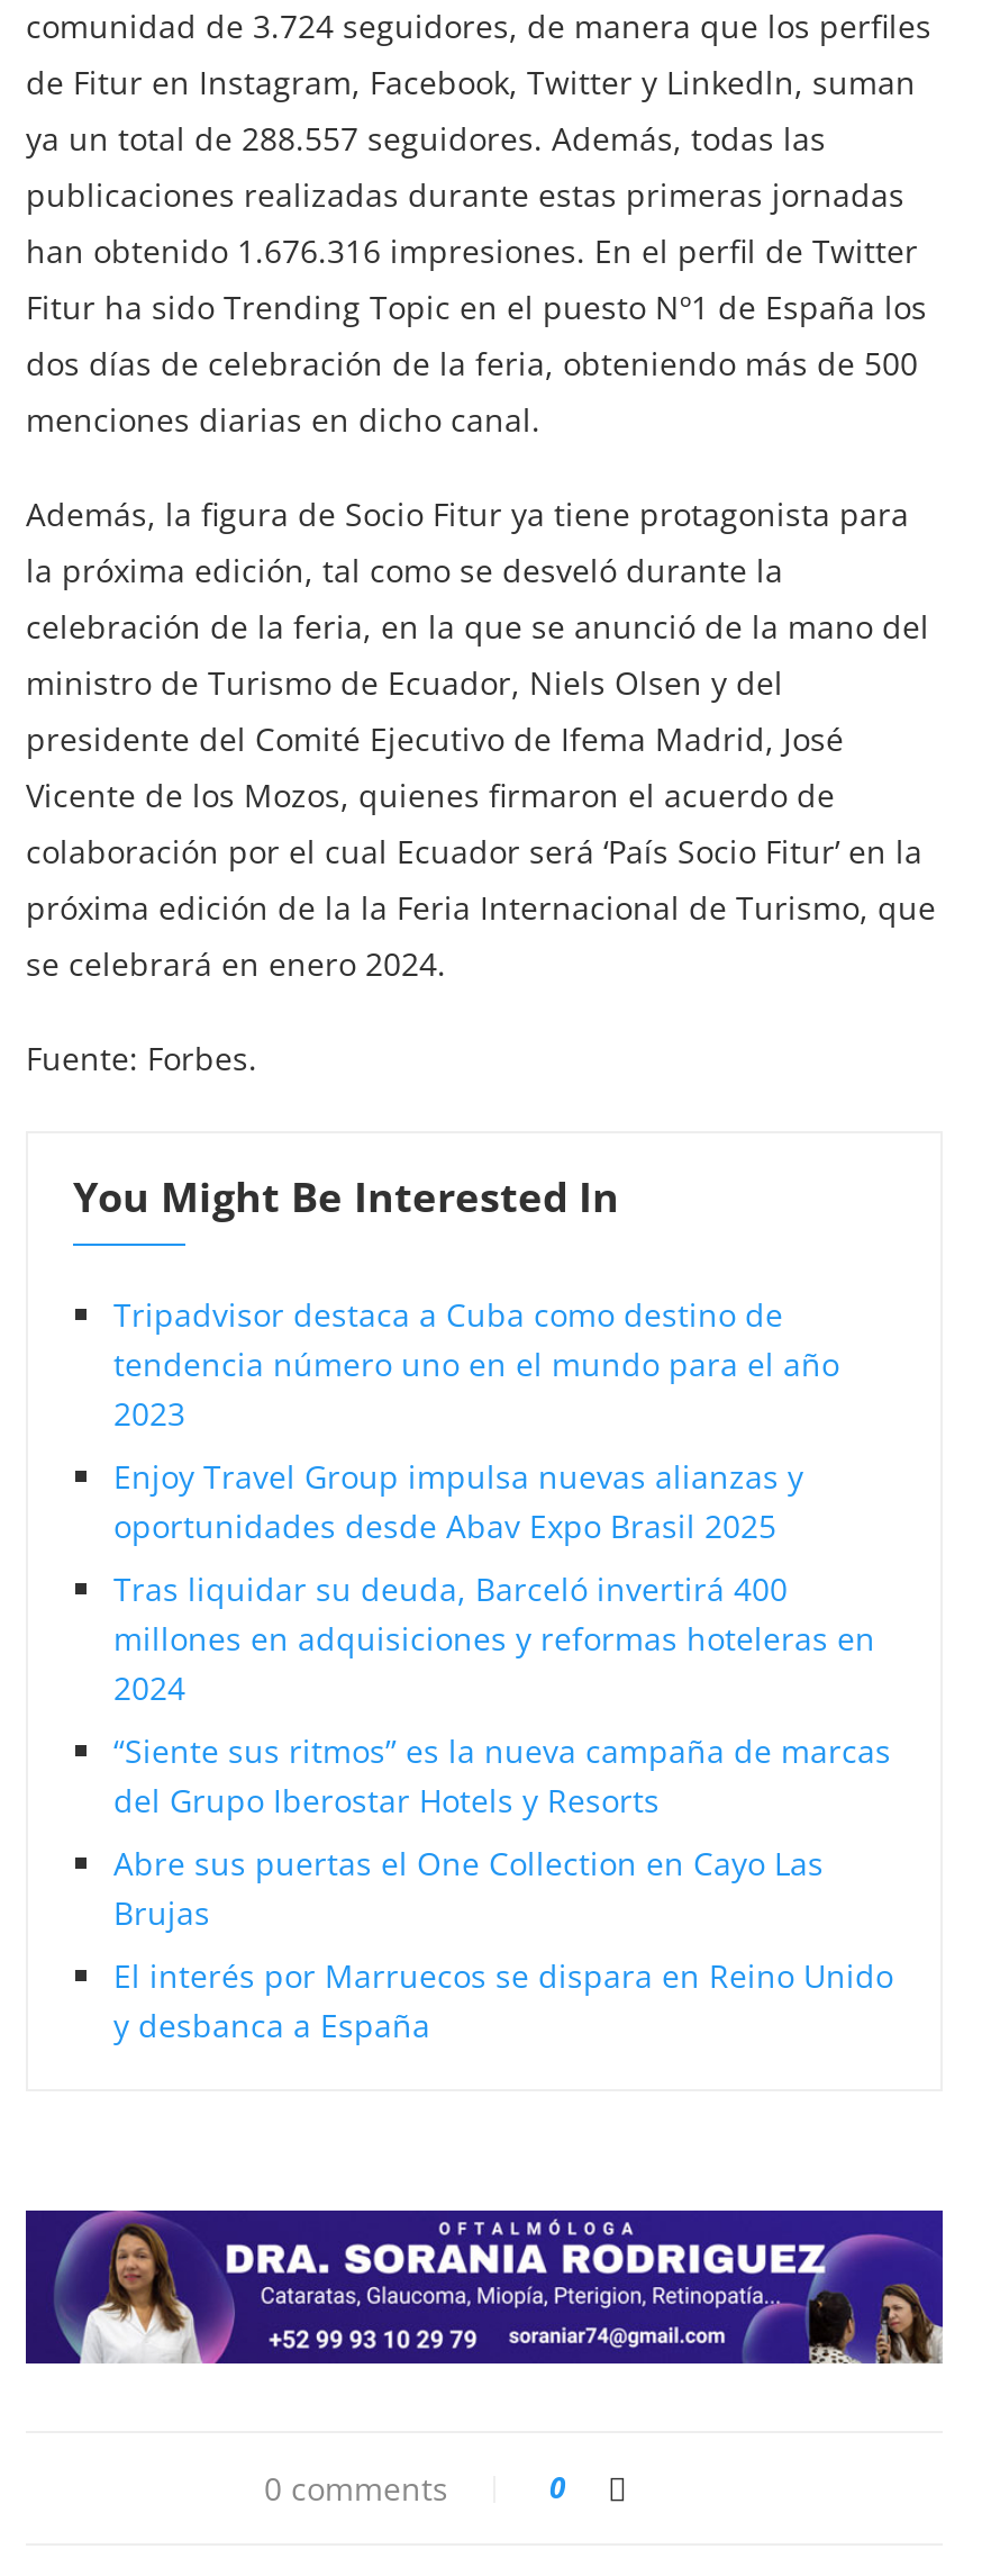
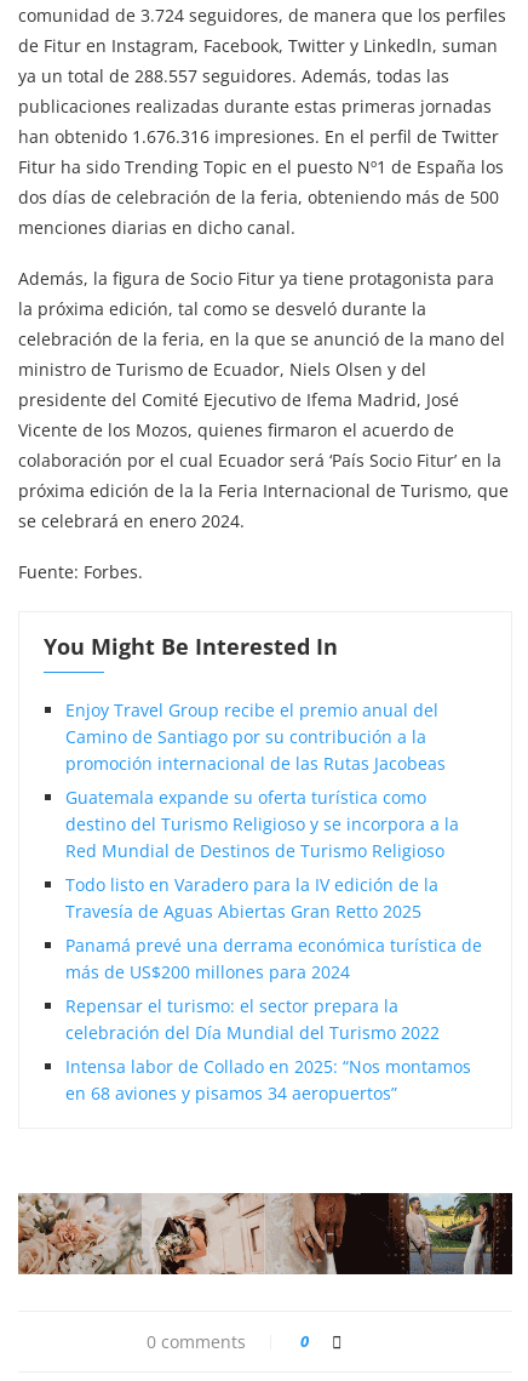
[113,1294,839,1436] Tripadvisor destaca a Cuba como destino de | tendencia número uno en el mundo para el año | 2023 -> [65,698,446,774] Enjoy Travel Group recibe el premio anual del | Camino de Santiago por su contribución a la | promoción internacional de las Rutas Jacobeas
[113,1456,803,1549] Enjoy Travel Group impulsa nuevas alianzas y | oportunidades desde Abav Expo Brasil 2025 -> [65,785,459,862] Guatemala expande su oferta turística como | destino del Turismo Religioso y se incorpora a la | Red Mundial de Destinos de Turismo Religioso
[113,1569,875,1710] Tras liquidar su deuda, Barceló invertirá 400 | millones en adquisiciones y reformas hoteleras en | 2024 -> [65,872,438,922] Todo listo en Varadero para la IV edición de la | Travesía de Aguas Abiertas Gran Retto 2025
[113,1731,891,1823] “Siente sus ritmos” es la nueva campaña de marcas | del Grupo Iberostar Hotels y Resorts -> [65,933,482,983] Panamá prevé una derrama económica turística de | más de US$200 millones para 2024
[113,1843,824,1935] Abre sus puertas el One Collection en Cayo Las | Brujas -> [65,994,440,1043] Repensar el turismo: el sector prepara la | celebración del Día Mundial del Turismo 2022
[113,1956,893,2048] El interés por Marruecos se dispara en Reino Unido | y desbanca a España -> [65,1054,471,1104] Intensa labor de Collado en 2025: “Nos montamos | en 68 aviones y pisamos 34 aeropuertos”
[24,2208,945,2366] [image] -> [17,1192,513,1276] [image]

